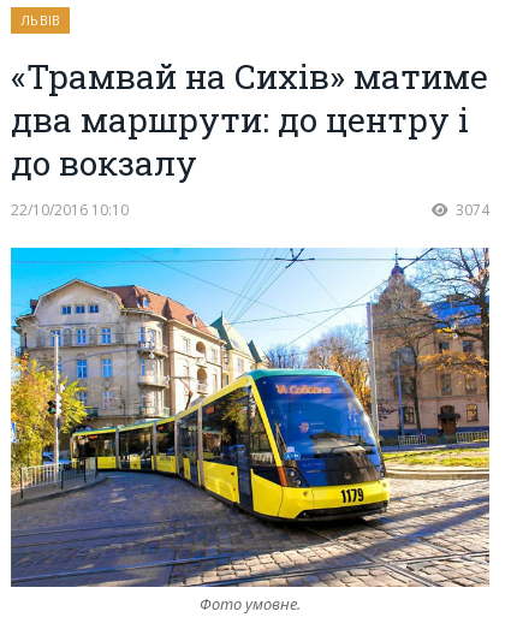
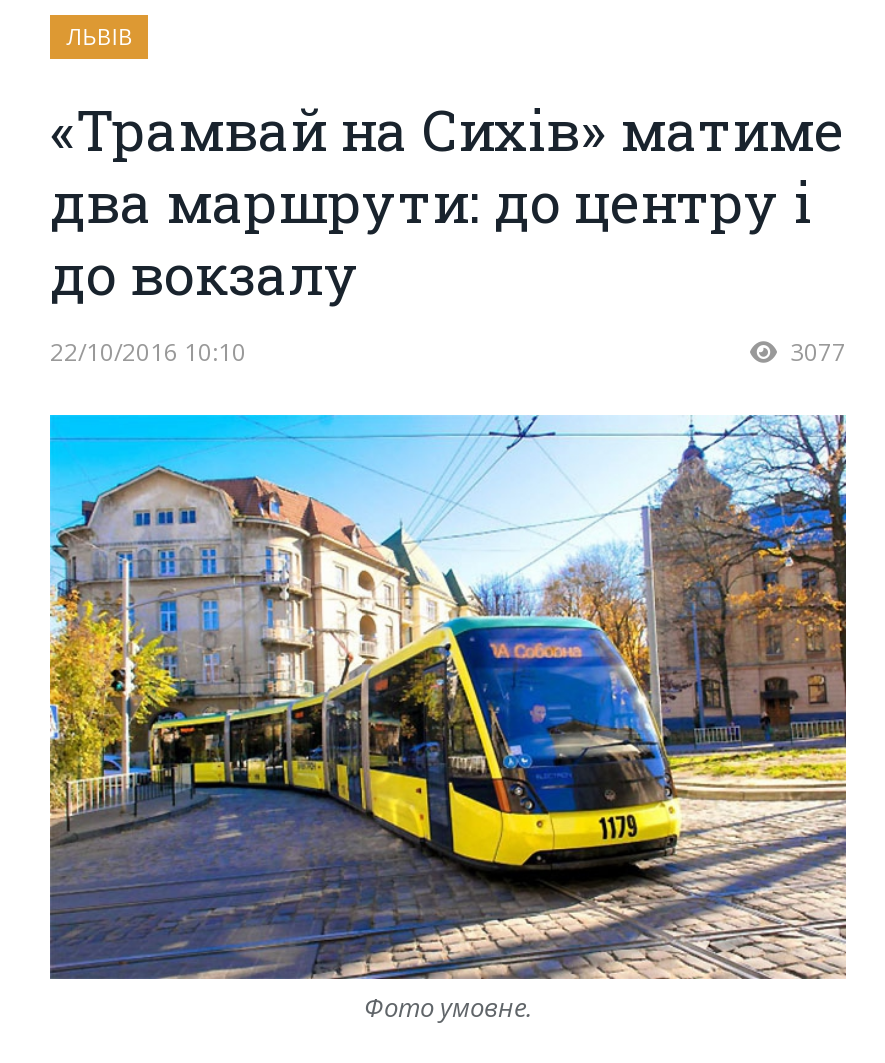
[448,200,489,220] 3074 -> [778,335,846,369] 3077

